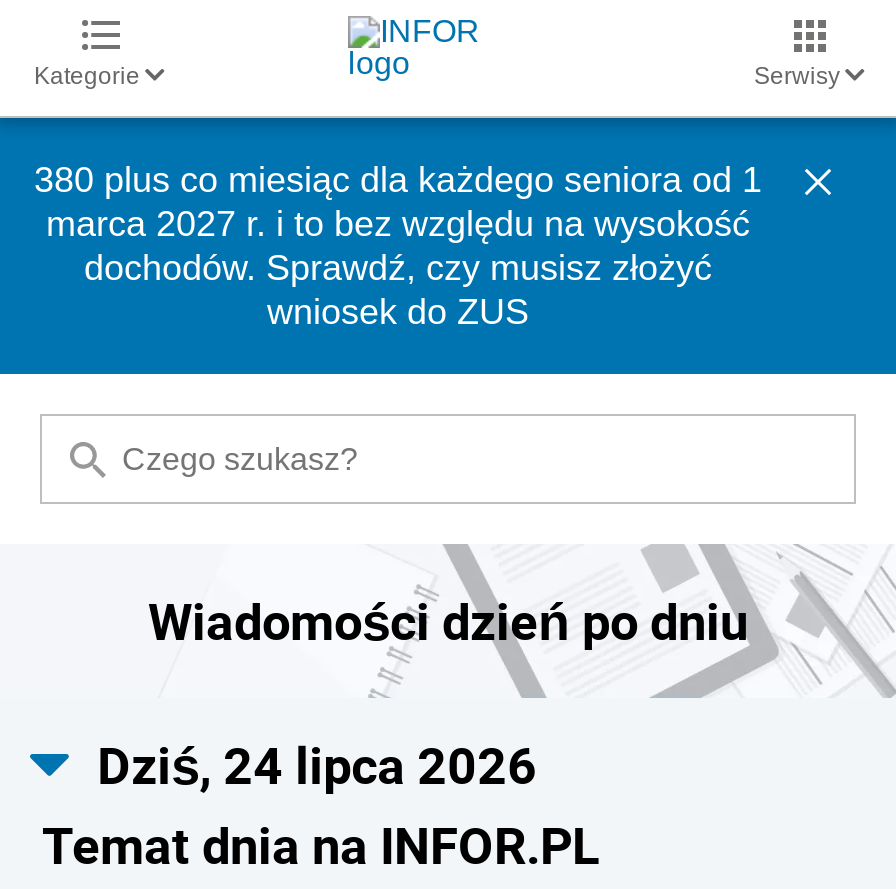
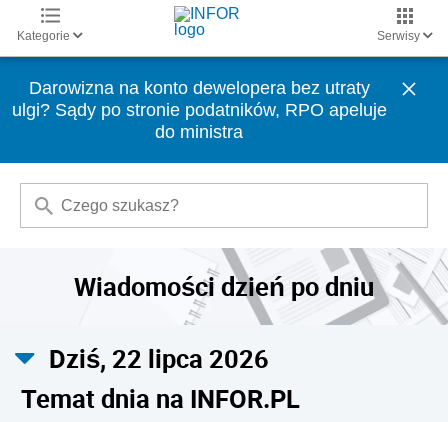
[34,160,762,332] 380 plus co miesiąc dla każdego seniora od 1 | marca 2027 r. i to bez względu na wysokość | dochodów. Sprawdź, czy musisz złożyć | wniosek do ZUS -> [11,78,386,142] Darowizna na konto dewelopera bez utraty | ulgi? Sądy po stronie podatników, RPO apeluje | do ministra
[97,730,537,798] Dziś, 24 lipca 2026 -> [49,341,269,375] Dziś, 22 lipca 2026

